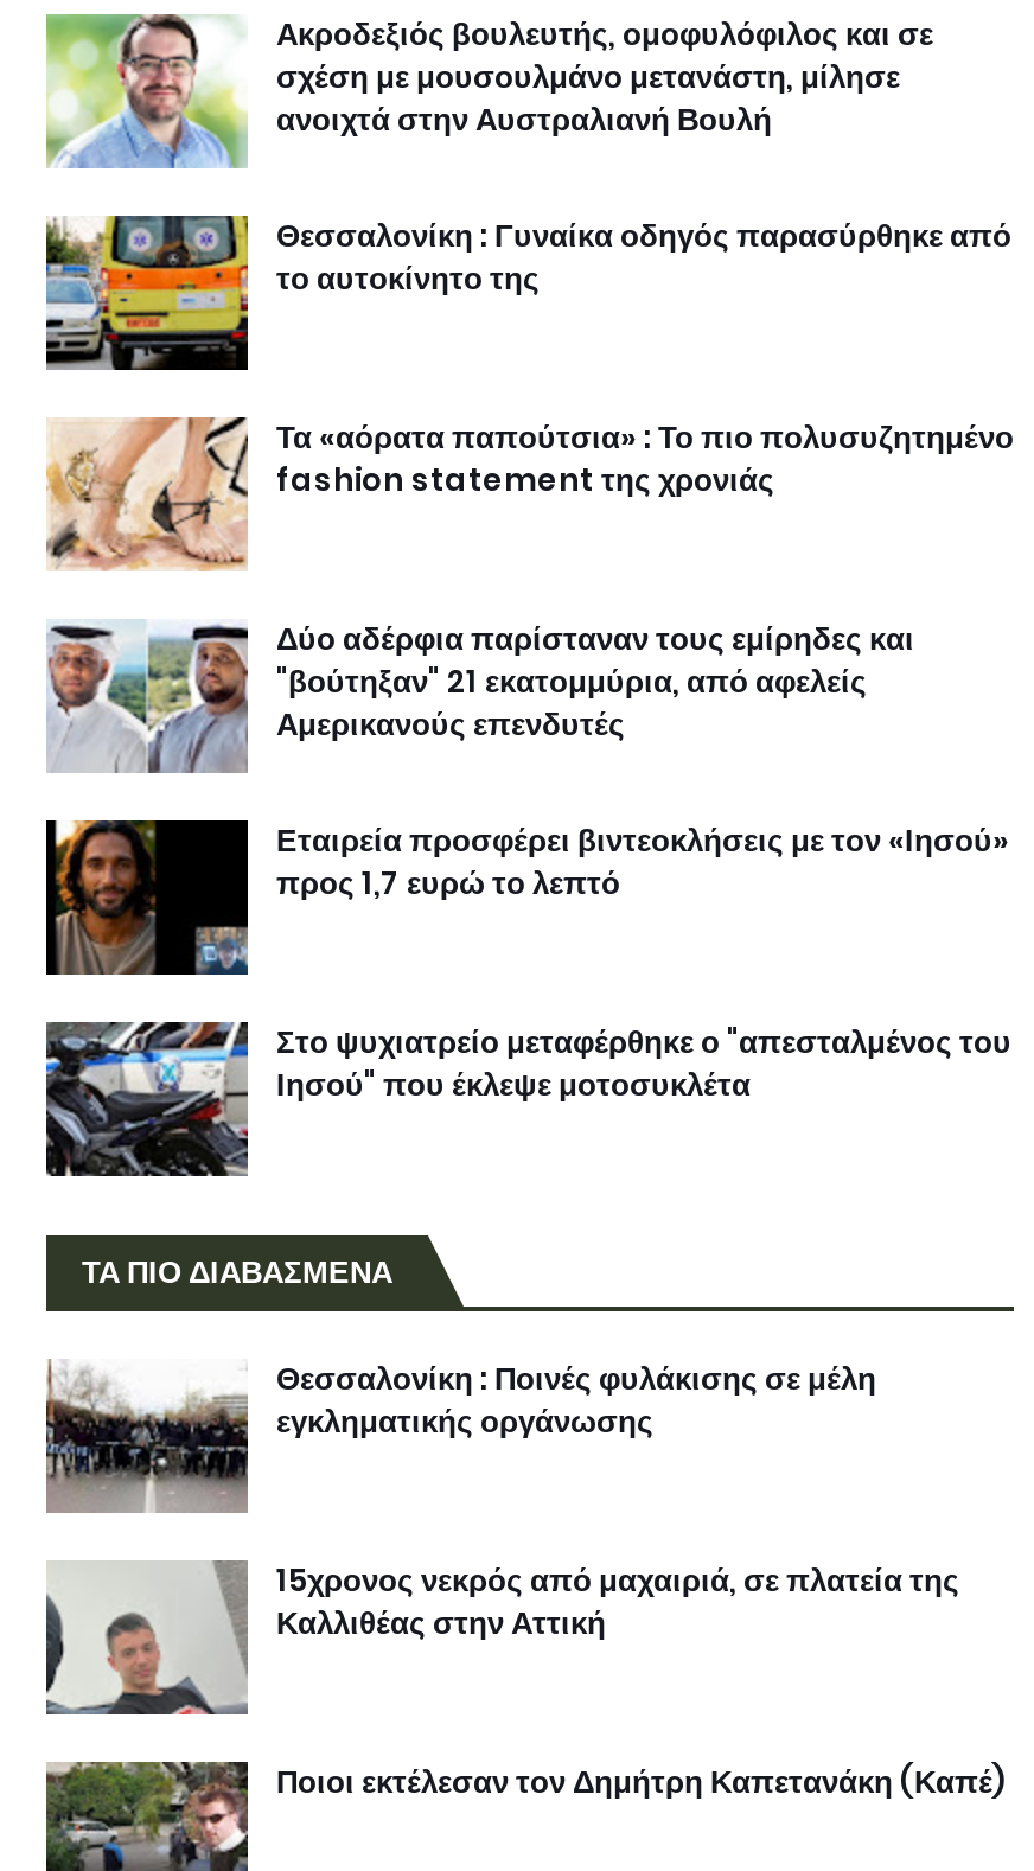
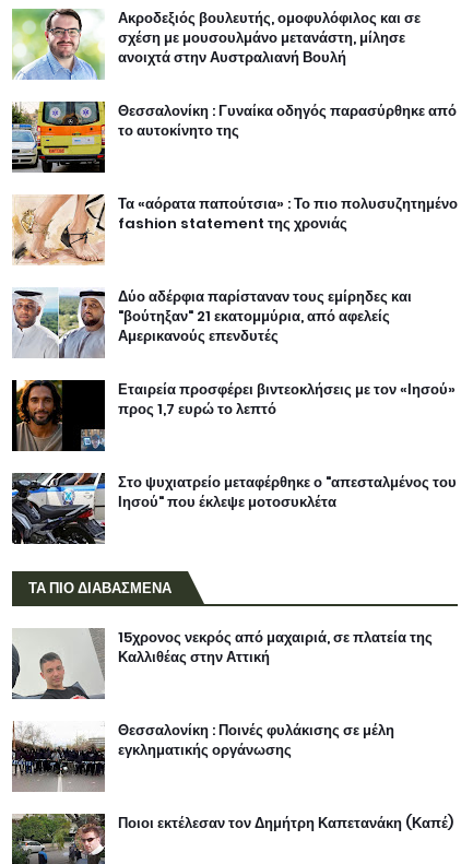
moved [46,1356,876,1513] -> [12,719,394,792]: [image] | Θεσσαλονίκη : Ποινές φυλάκισης σε μέλη | εγκληματικής οργάνωσης
moved [96,1557,959,1719] -> [35,627,433,701]: [image] | 15χρονος νεκρός από μαχαιριά, σε πλατεία της | Καλλιθέας στην Αττική

